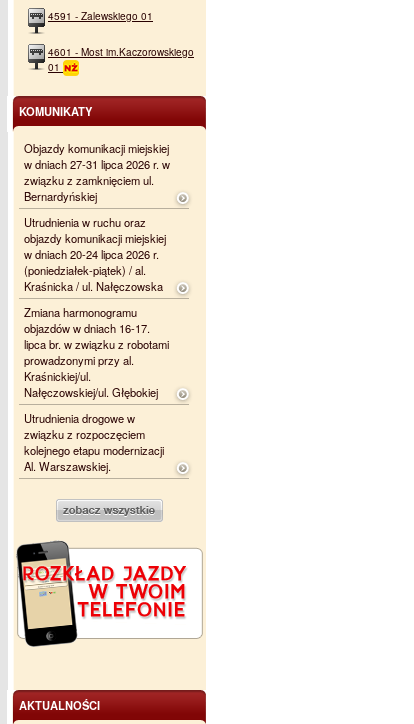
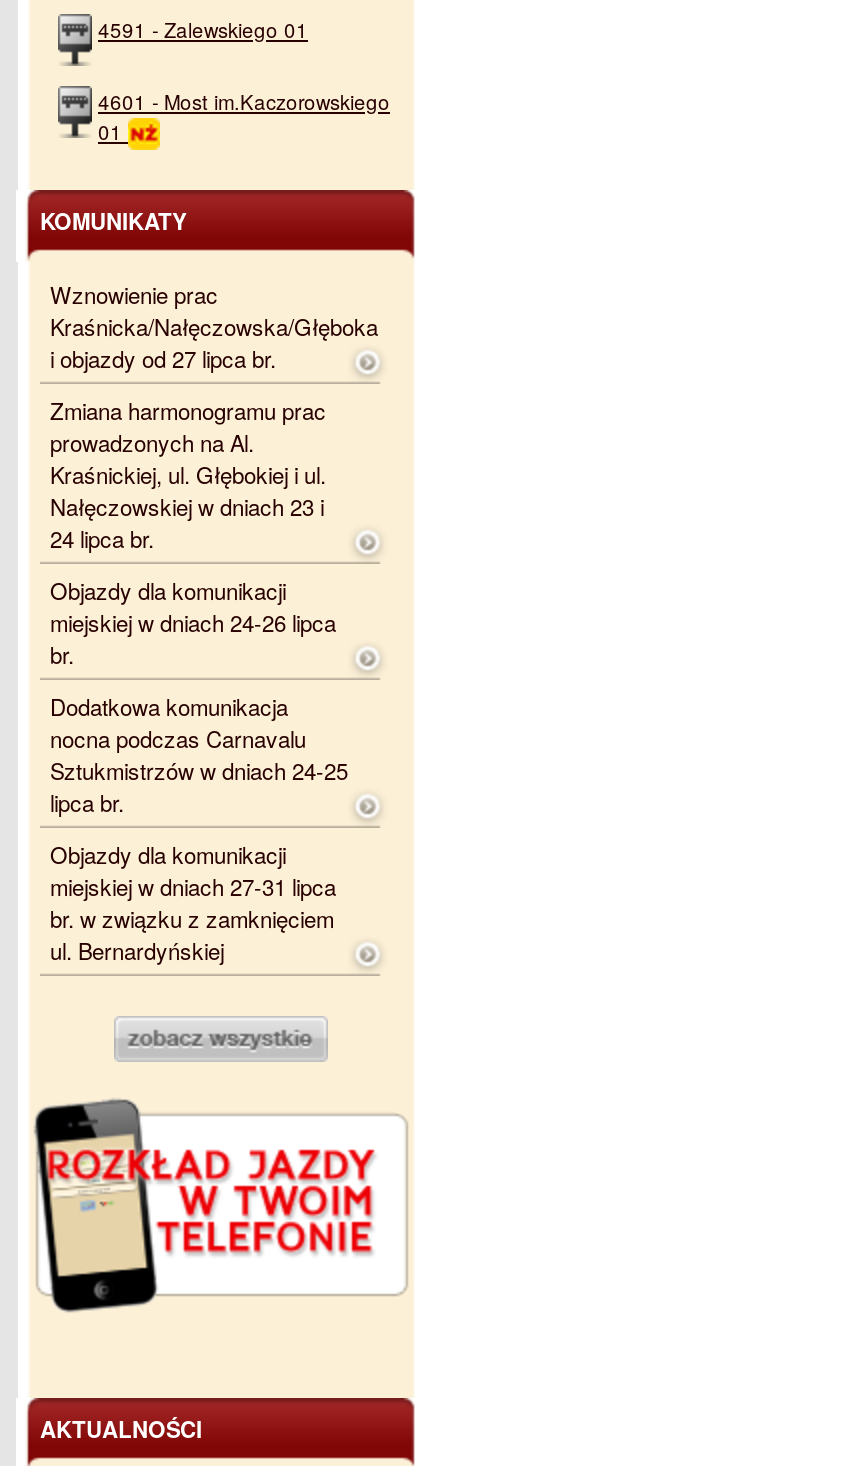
[24,140,170,474] Objazdy komunikacji miejskiej | w dniach 27-31 lipca 2026 r. w | związku z zamknięciem ul. | Bernardyńskiej | Utrudnienia w ruchu oraz | objazdy komunikacji miejskiej | w dniach 20-24 lipca 2026 r. | (poniedziałek-piątek) / al. | Kraśnicka / ul. Nałęczowska | Zmiana harmonogramu | objazdów w dniach 16-17. | lipca br. w związku z robotami | prowadzonymi przy al. | Kraśnickiej/ul. | Nałęczowskiej/ul. Głębokiej | Utrudnienia drogowe w | związku z rozpoczęciem | kolejnego etapu modernizacji | Al. Warszawskiej. -> [50,279,378,967] Wznowienie prac | Kraśnicka/Nałęczowska/Głęboka | i objazdy od 27 lipca br. | Zmiana harmonogramu prac | prowadzonych na Al. | Kraśnickiej, ul. Głębokiej i ul. | Nałęczowskiej w dniach 23 i | 24 lipca br. | Objazdy dla komunikacji | miejskiej w dniach 24-26 lipca | br. | Dodatkowa komunikacja | nocna podczas Carnavalu | Sztukmistrzów w dniach 24-25 | lipca br. | Objazdy dla komunikacji | miejskiej w dniach 27-31 lipca | br. w związku z zamknięciem | ul. Bernardyńskiej

